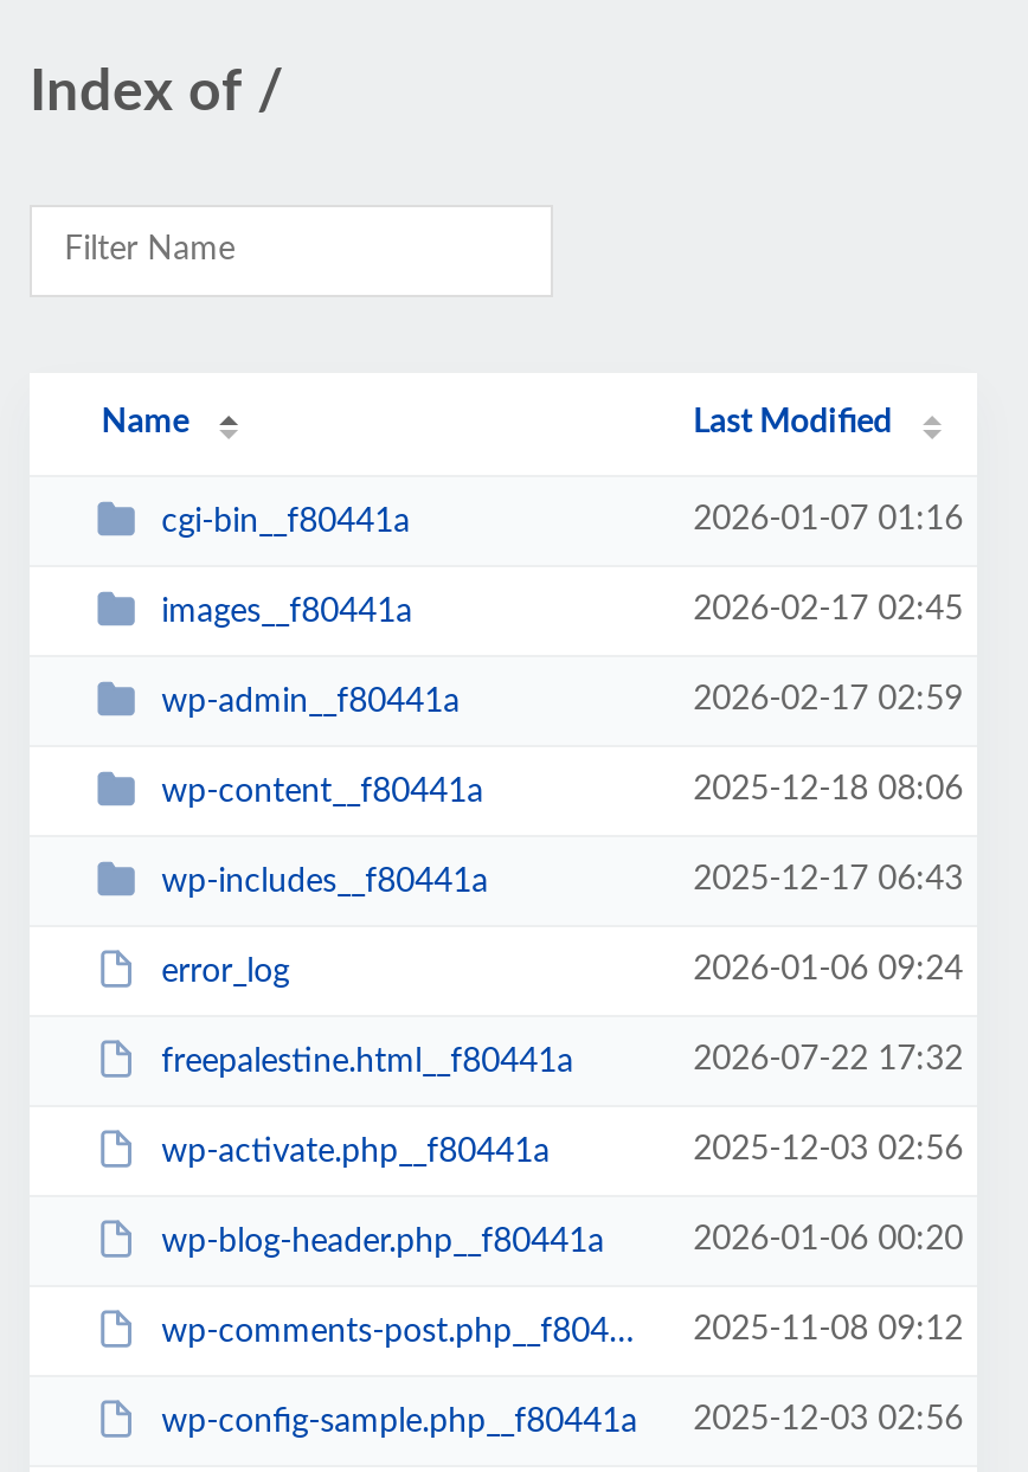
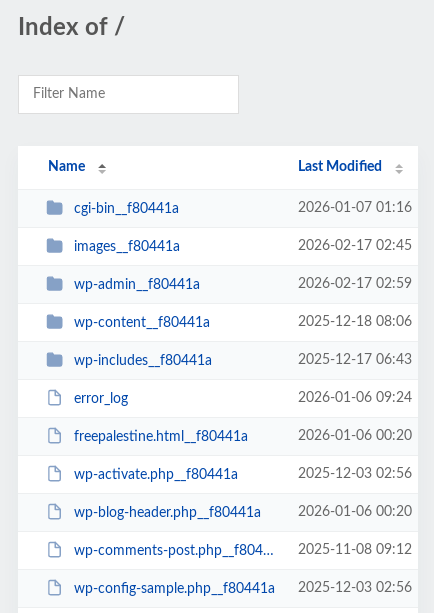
[693,1043,963,1076] 2026-07-22 17:32 -> [298,429,412,443] 2026-01-06 00:20

